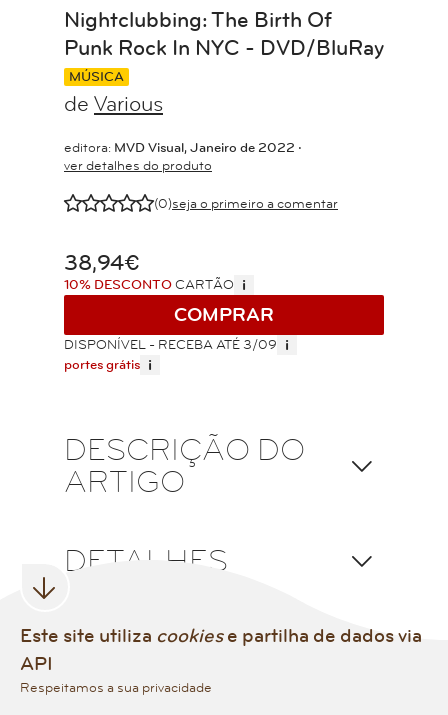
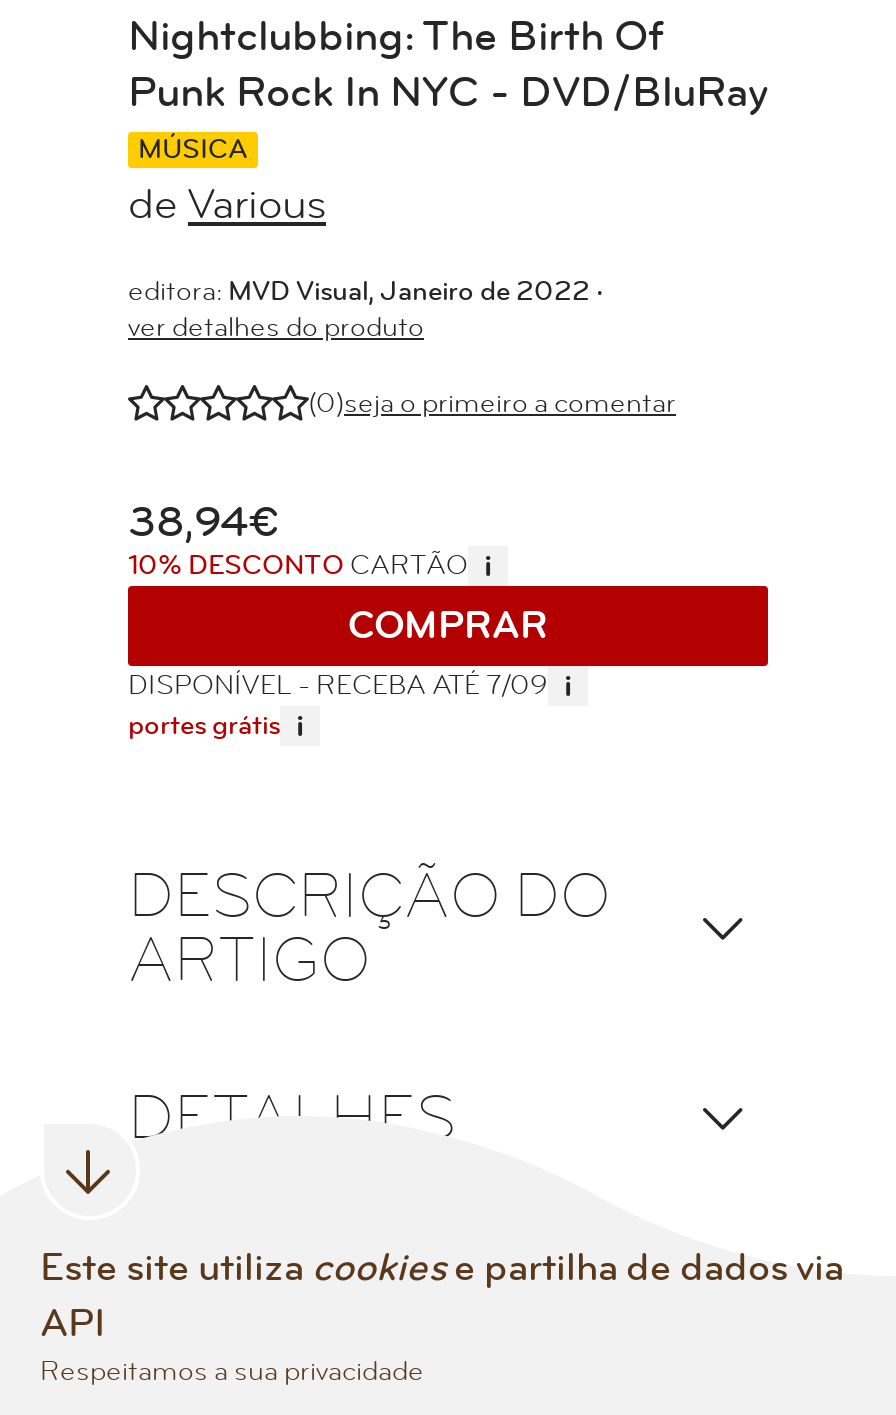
[64,334,289,355] DISPONÍVEL - RECEBA ATÉ 3/09 i -> [128,664,572,706] DISPONÍVEL - RECEBA ATÉ 7/09 i

